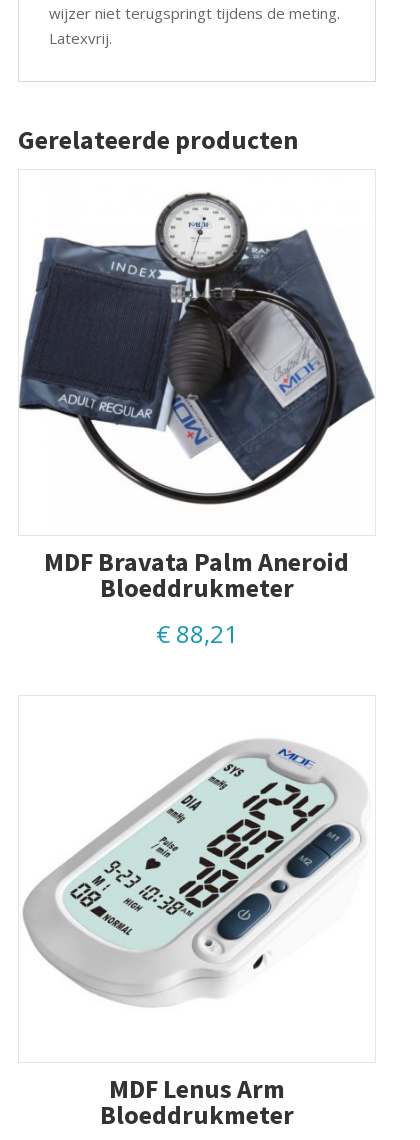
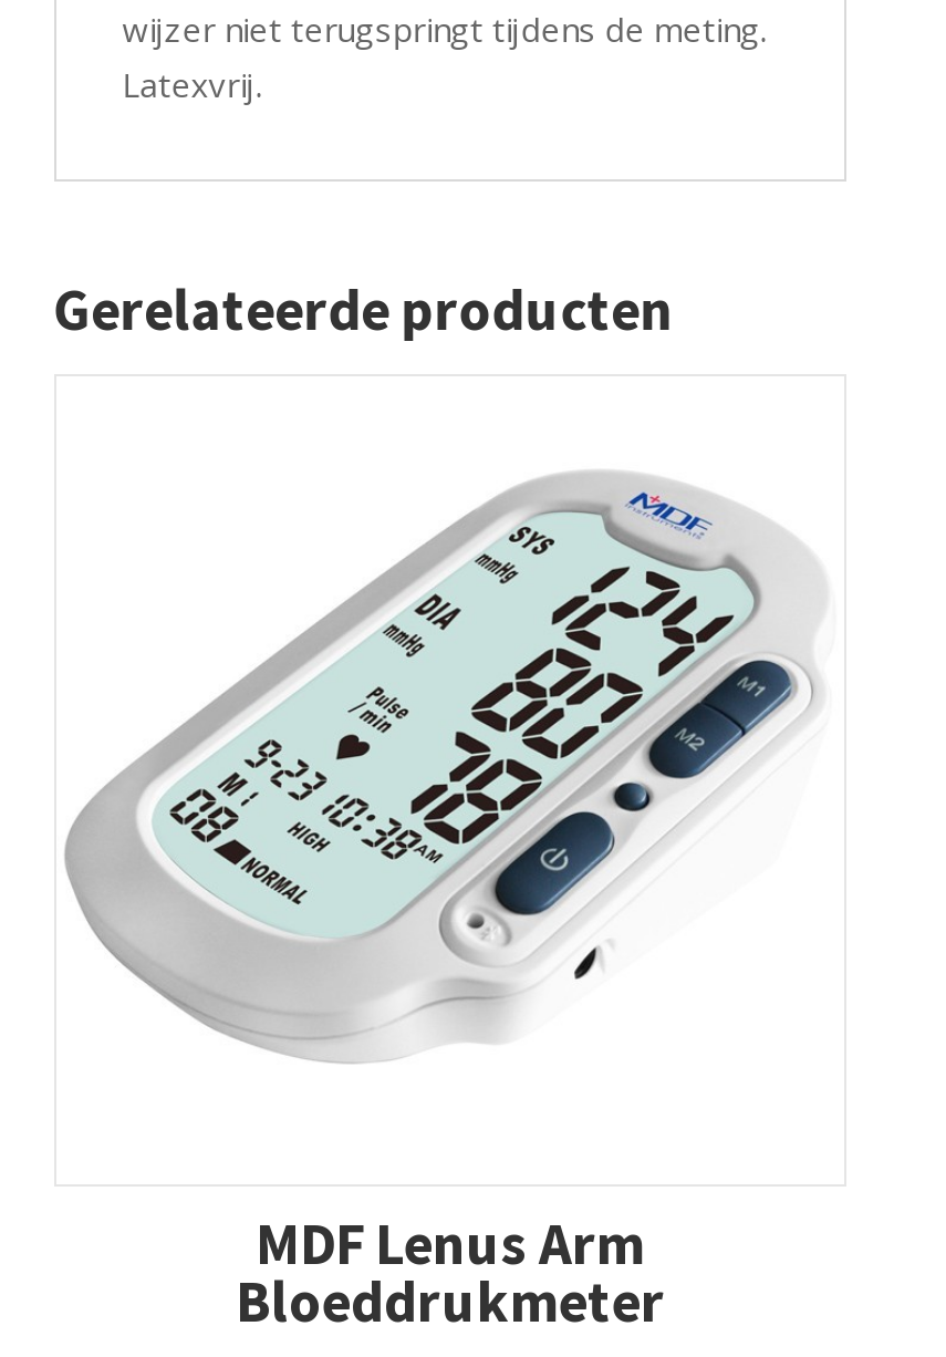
[18,192,375,505] [image] -> none
[44,545,349,650] MDF Bravata Palm Aneroid | Bloeddrukmeter | €88,21 -> none

